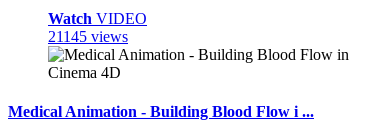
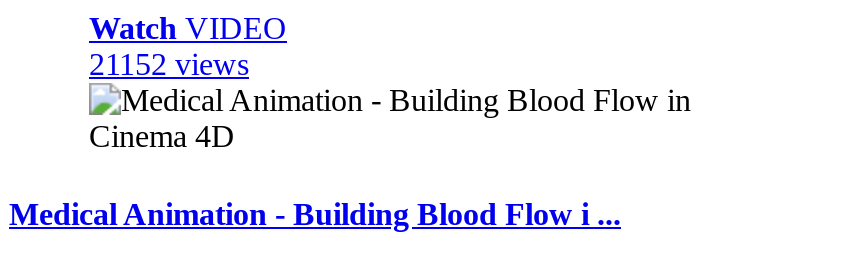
[48,28,128,45] 21145 views -> [89,47,249,81] 21152 views

